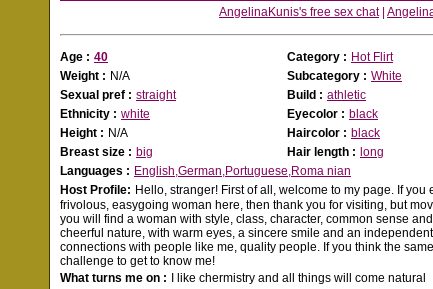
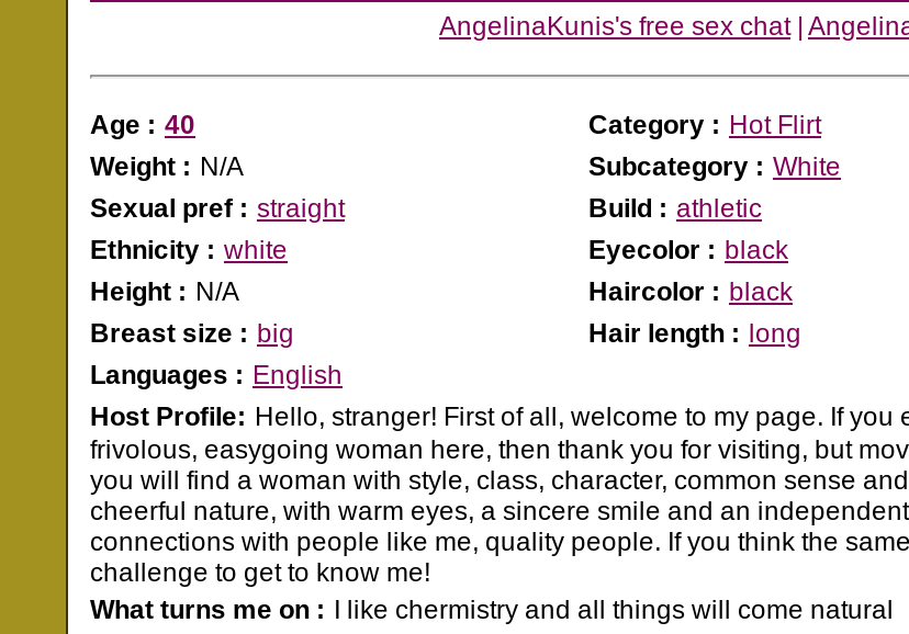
[60,164,351,178] Languages : English,German,Portuguese,Roma nian -> [90,360,343,390] Languages : English

